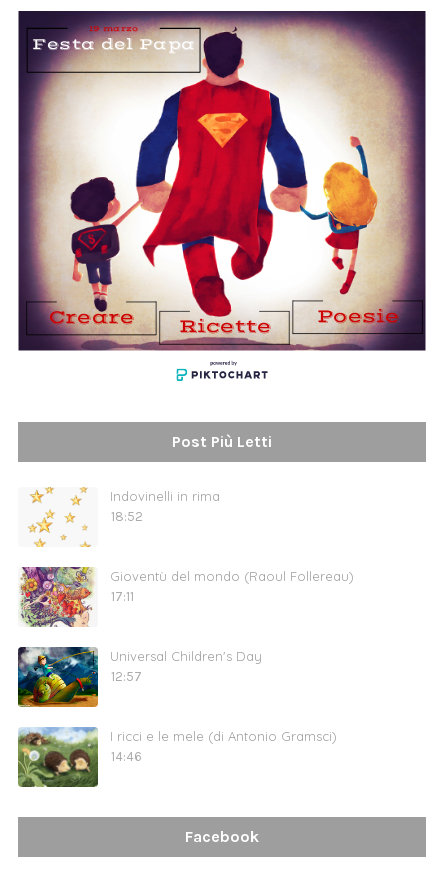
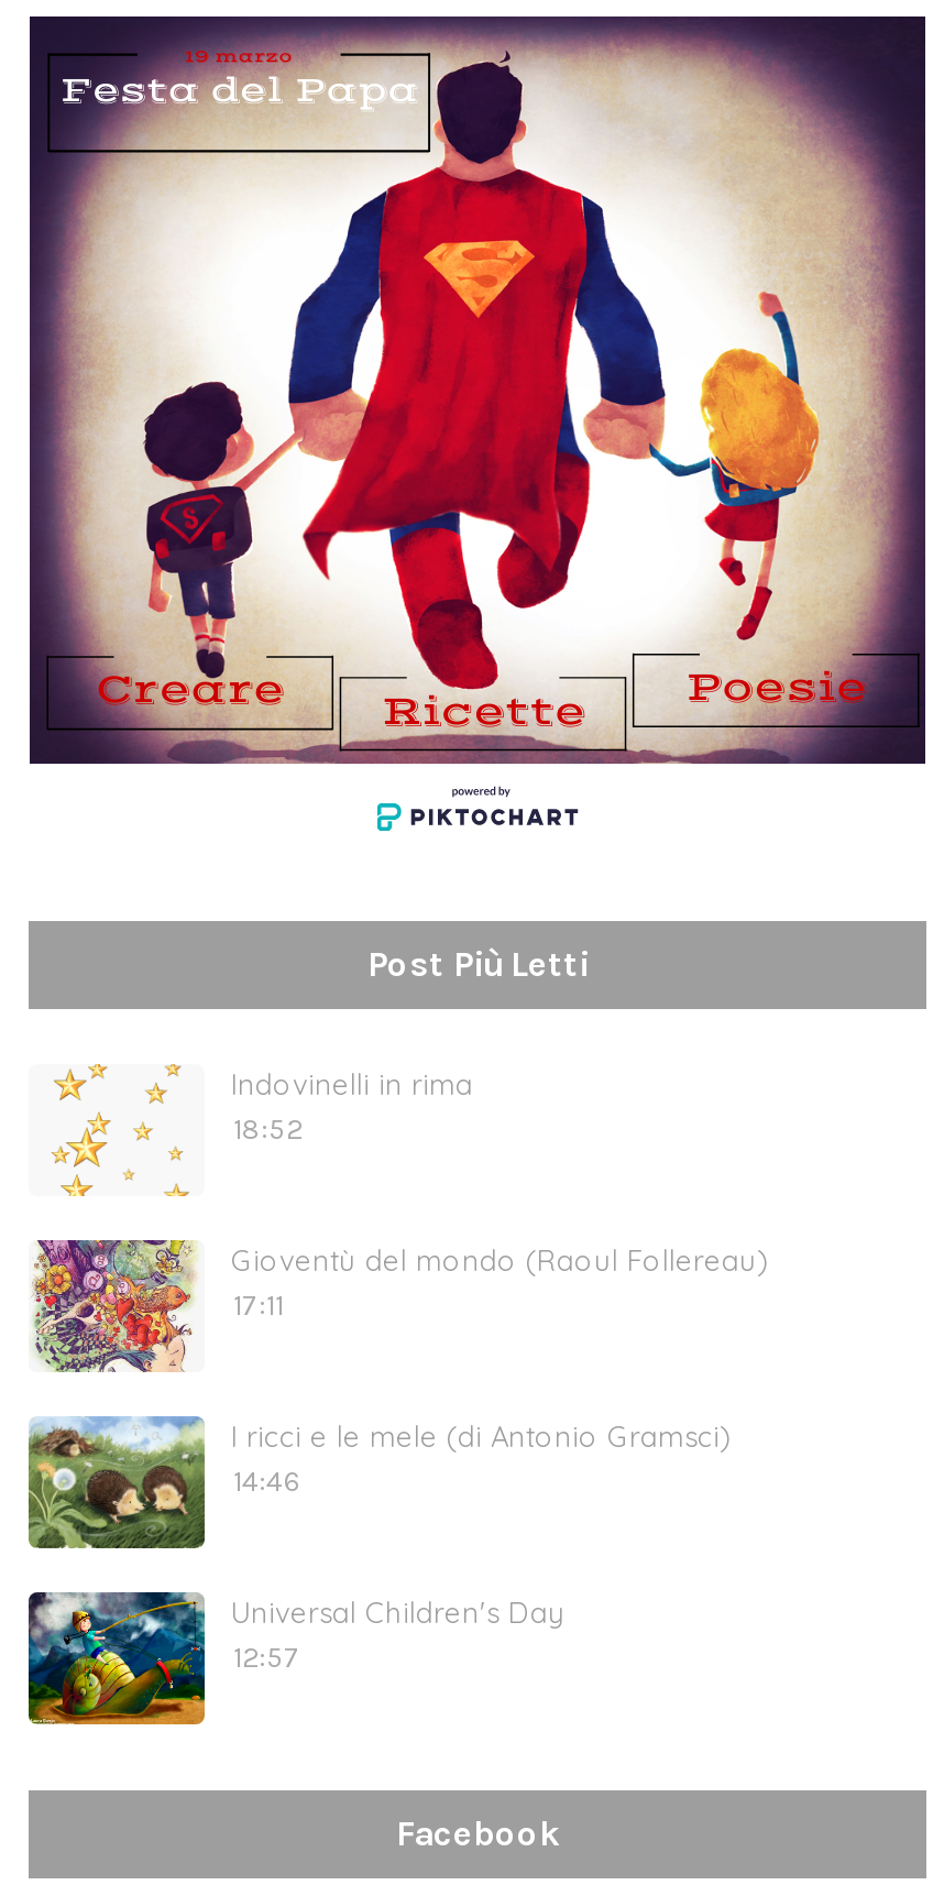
moved [16,645,262,708] -> [24,1588,566,1727]: [image] | Universal Children's Day | 12:57
moved [18,727,337,788] -> [26,1416,731,1550]: [image] | I ricci e le mele (di Antonio Gramsci) | 14:46

